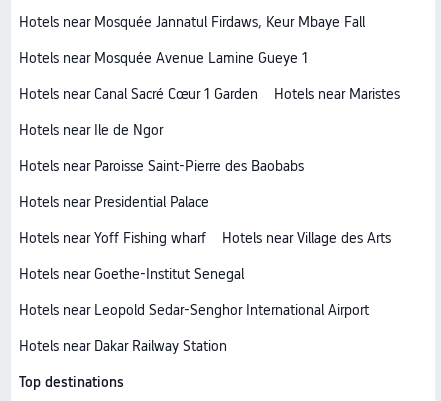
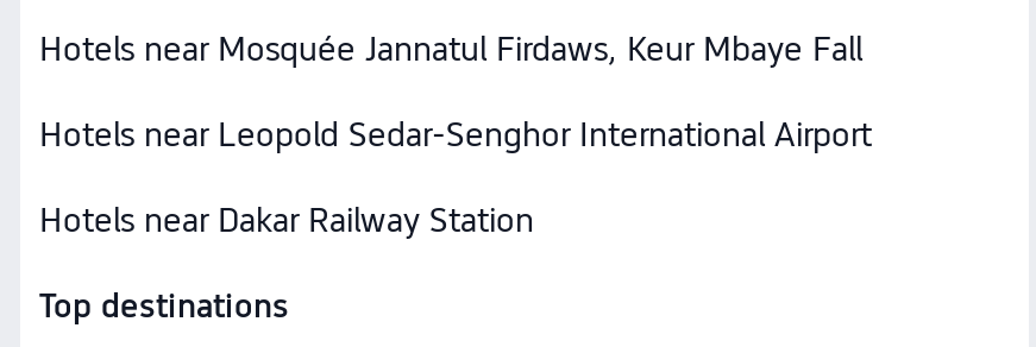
[19,50,400,282] Hotels near Mosquée Avenue Lamine Gueye 1 | Hotels near Canal Sacré Cœur 1 Garden | Hotels near Maristes | Hotels near Ile de Ngor | Hotels near Paroisse Saint-Pierre des Baobabs | Hotels near Presidential Palace | Hotels near Yoff Fishing wharf | Hotels near Village des Arts | Hotels near Goethe-Institut Senegal -> none

